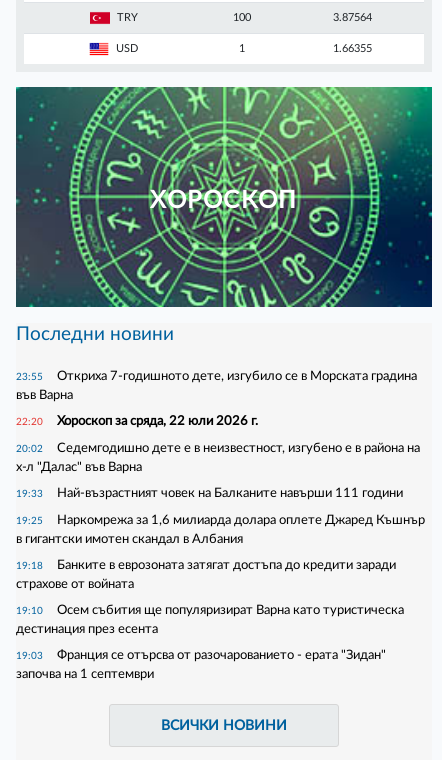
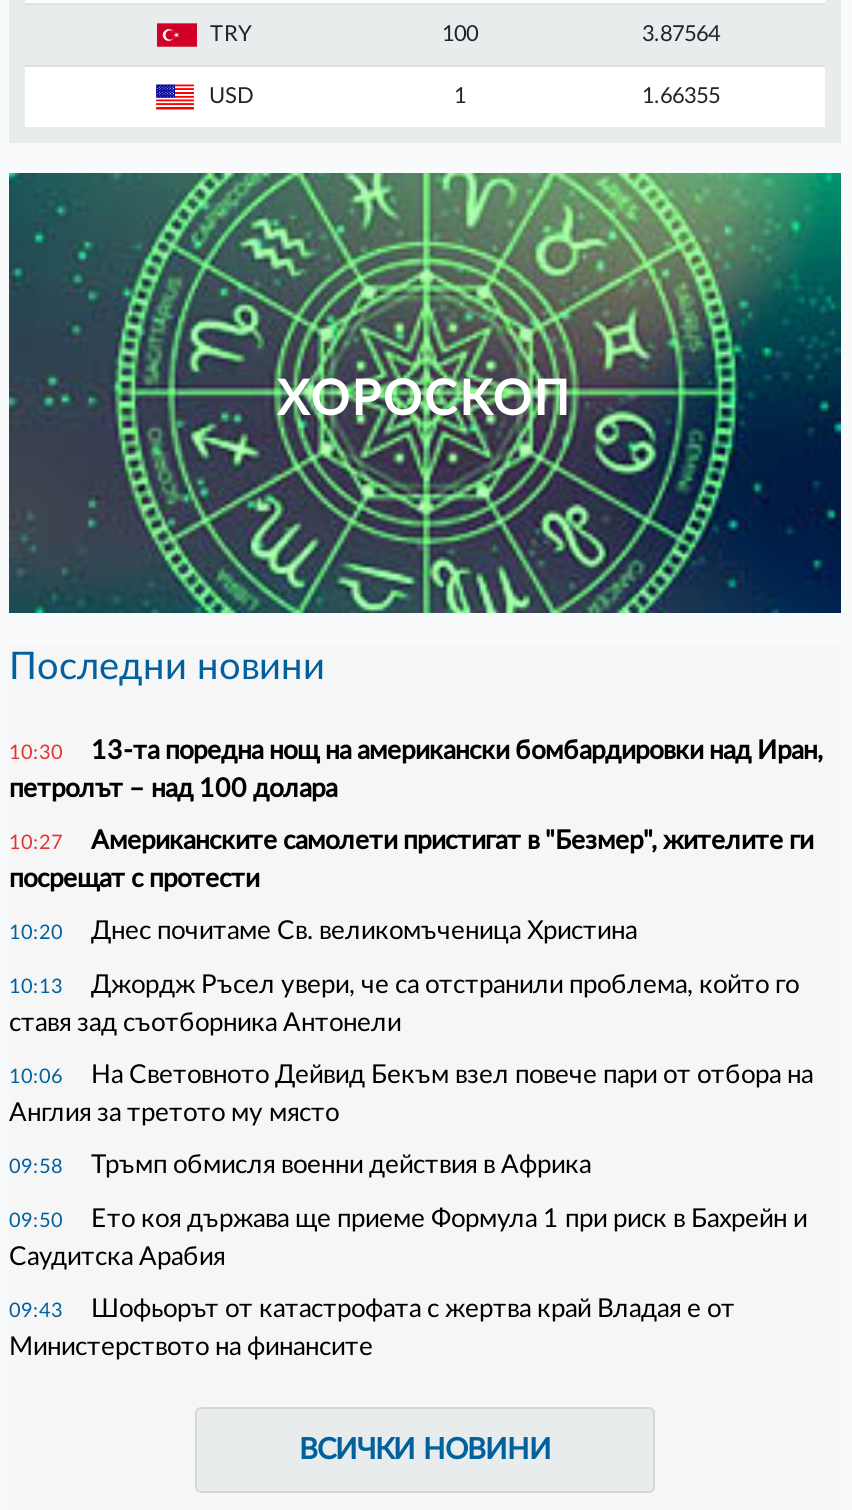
[16,370,417,382] 23:55 | Откриха 7-годишното дете, изгубило се в Морската градина -> [9,739,823,763] 10:30 | 13-та поредна нощ на американски бомбардировки над Иран,
[16,389,73,401] във Варна -> [9,777,337,801] петролът – над 100 долара
[16,415,258,427] 22:20 | Хороскоп за сряда, 22 юли 2026 г. -> [9,829,813,853] 10:27 | Американските самолети пристигат в "Безмер", жителите ги
[16,442,420,454] 20:02 | Седемгодишно дете е в неизвестност, изгубено е в района на -> [9,867,259,891] посрещат с протести
[16,461,142,473] х-л "Далас" във Варна -> [9,919,637,943] 10:20 | Днес почитаме Св. великомъченица Христина
[16,487,403,499] 19:33 | Най-възрастният човек на Балканите навърши 111 години -> [9,973,799,997] 10:13 | Джордж Ръсел увери, че са отстранили проблема, който го
[16,514,425,526] 19:25 | Наркомрежа за 1,6 милиарда долара оплете Джаред Къшнър -> [9,1011,401,1035] ставя зад съотборника Антонели
[16,533,243,545] в гигантски имотен скандал в Албания -> [9,1063,813,1087] 10:06 | На Световното Дейвид Бекъм взел повече пари от отбора на
[16,559,396,571] 19:18 | Банките в еврозоната затягат достъпа до кредити заради -> [9,1101,339,1125] Англия за третото му място
[16,578,134,590] страхове от войната -> [9,1153,591,1177] 09:58 | Тръмп обмисля военни действия в Африка
[16,604,404,616] 19:10 | Осем събития ще популяризират Варна като туристическа -> [9,1207,807,1231] 09:50 | Ето коя държава ще приеме Формула 1 при риск в Бахрейн и
[16,623,158,635] дестинация през есента -> [9,1245,225,1269] Саудитска Арабия
[16,649,386,661] 19:03 | Франция се отърсва от разочарованието - ерата "Зидан" -> [9,1297,735,1321] 09:43 | Шофьорът от катастрофата с жертва край Владая е от
[16,668,154,680] започва на 1 септември -> [9,1335,373,1359] Министерството на финансите

